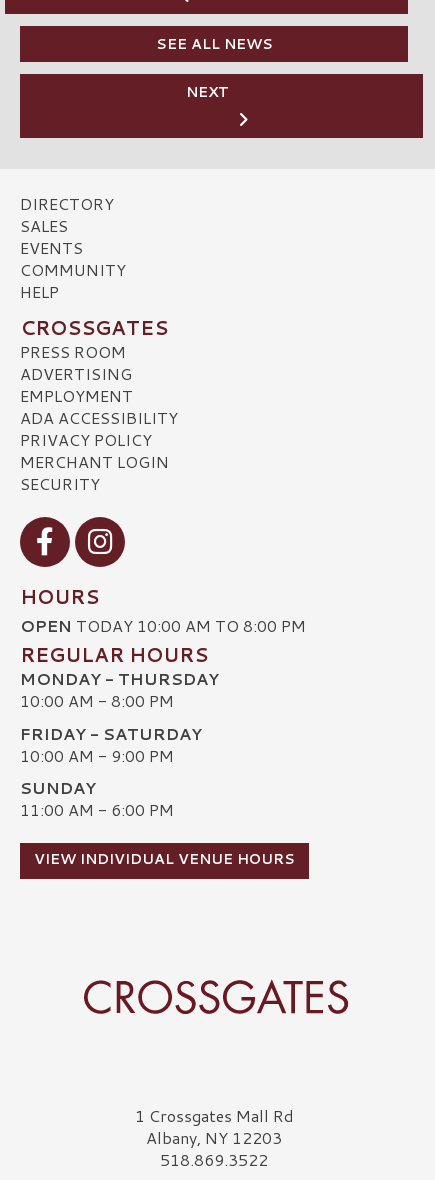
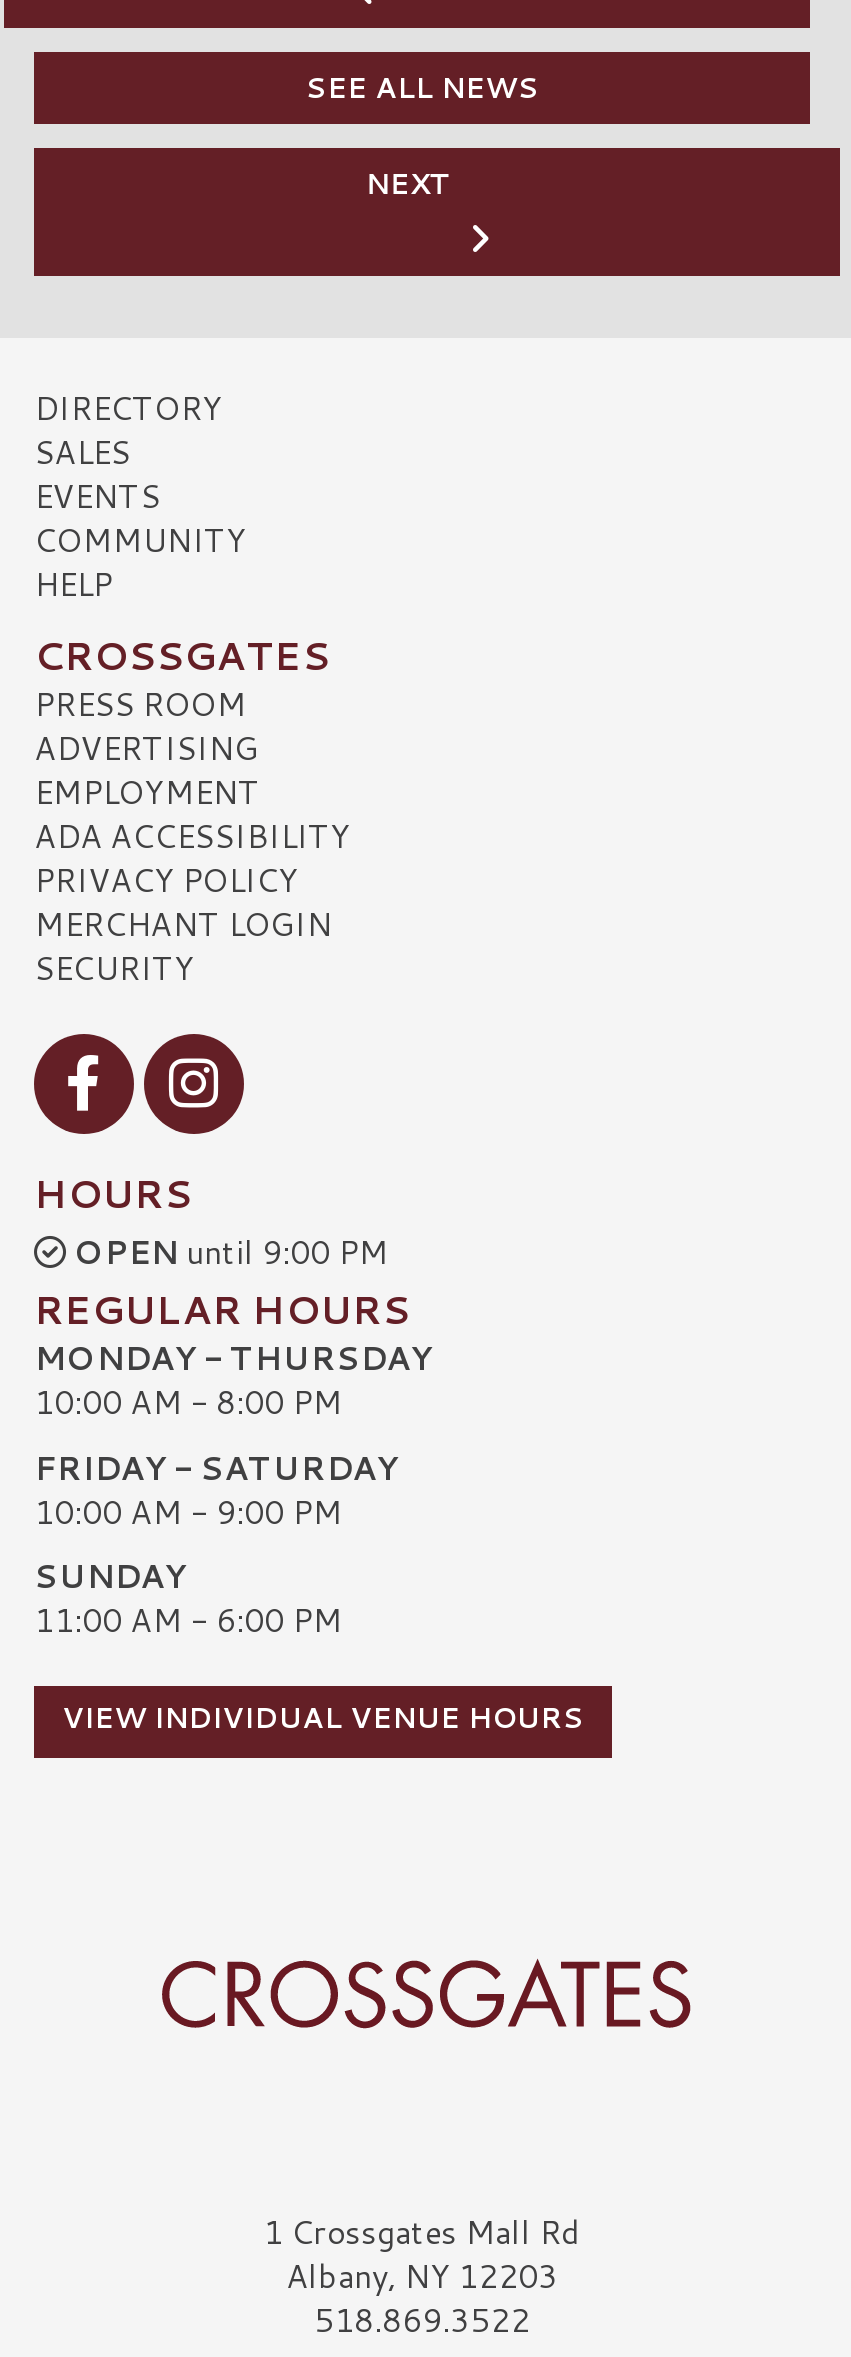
[20,614,306,637] OPEN TODAY 10:00 AM TO 8:00 PM -> [74,1228,388,1274] OPEN until 9:00 PM

